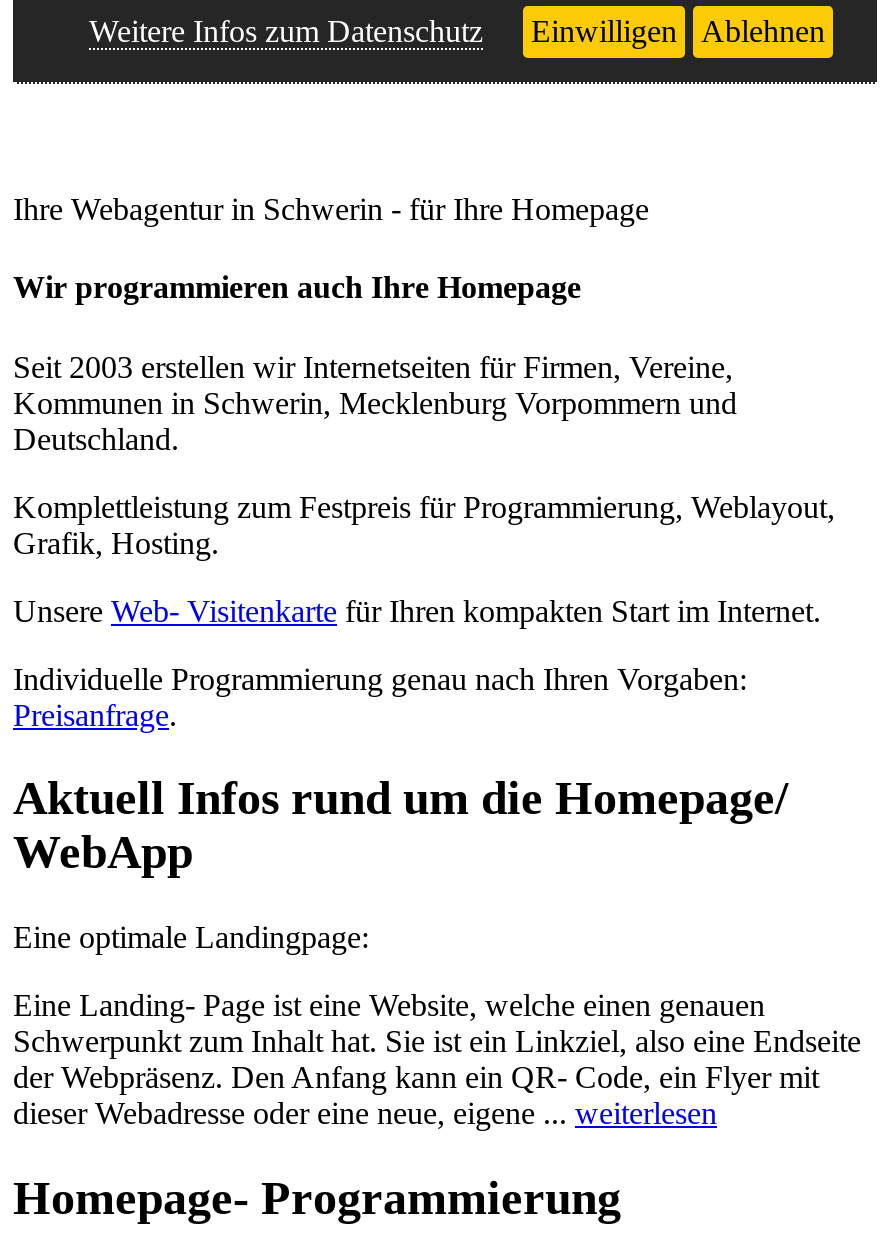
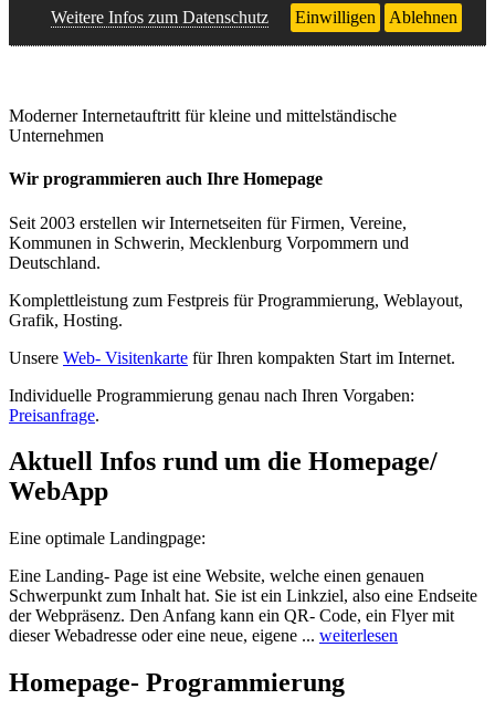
[13,192,649,226] Ihre Webagentur in Schwerin - für Ihre Homepage -> [9,106,397,145] Moderner Internetauftritt für kleine und mittelständische | Unternehmen

